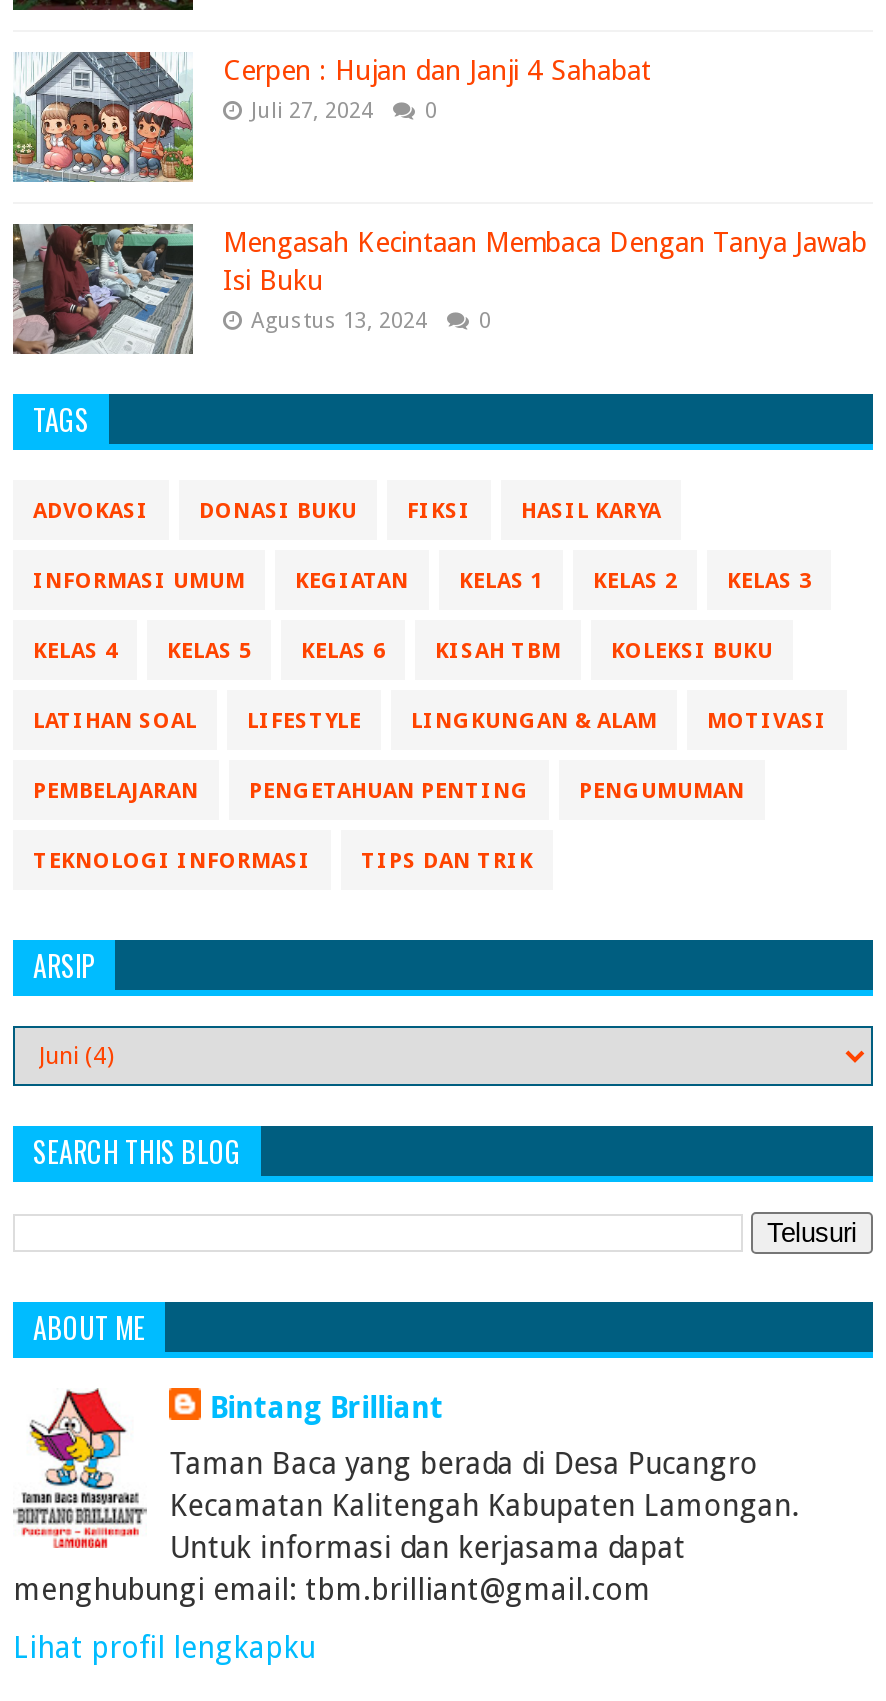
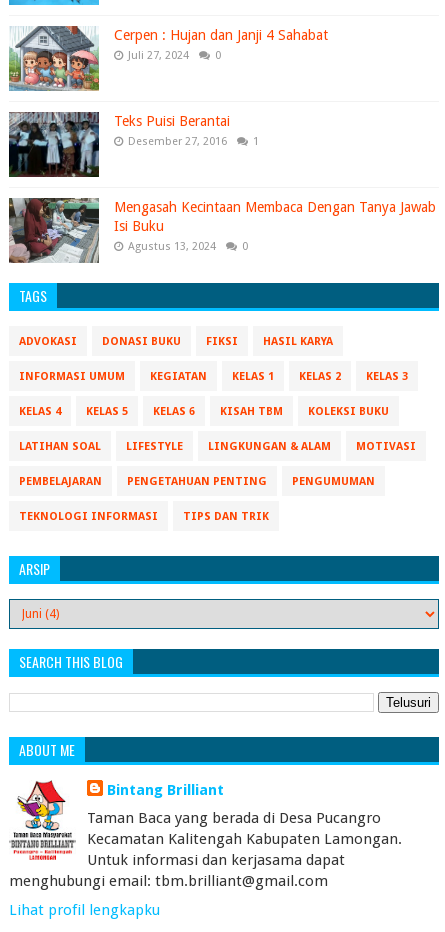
none -> [8,112,259,178] [image] | Teks Puisi Berantai | Desember 27, 2016 | 1

